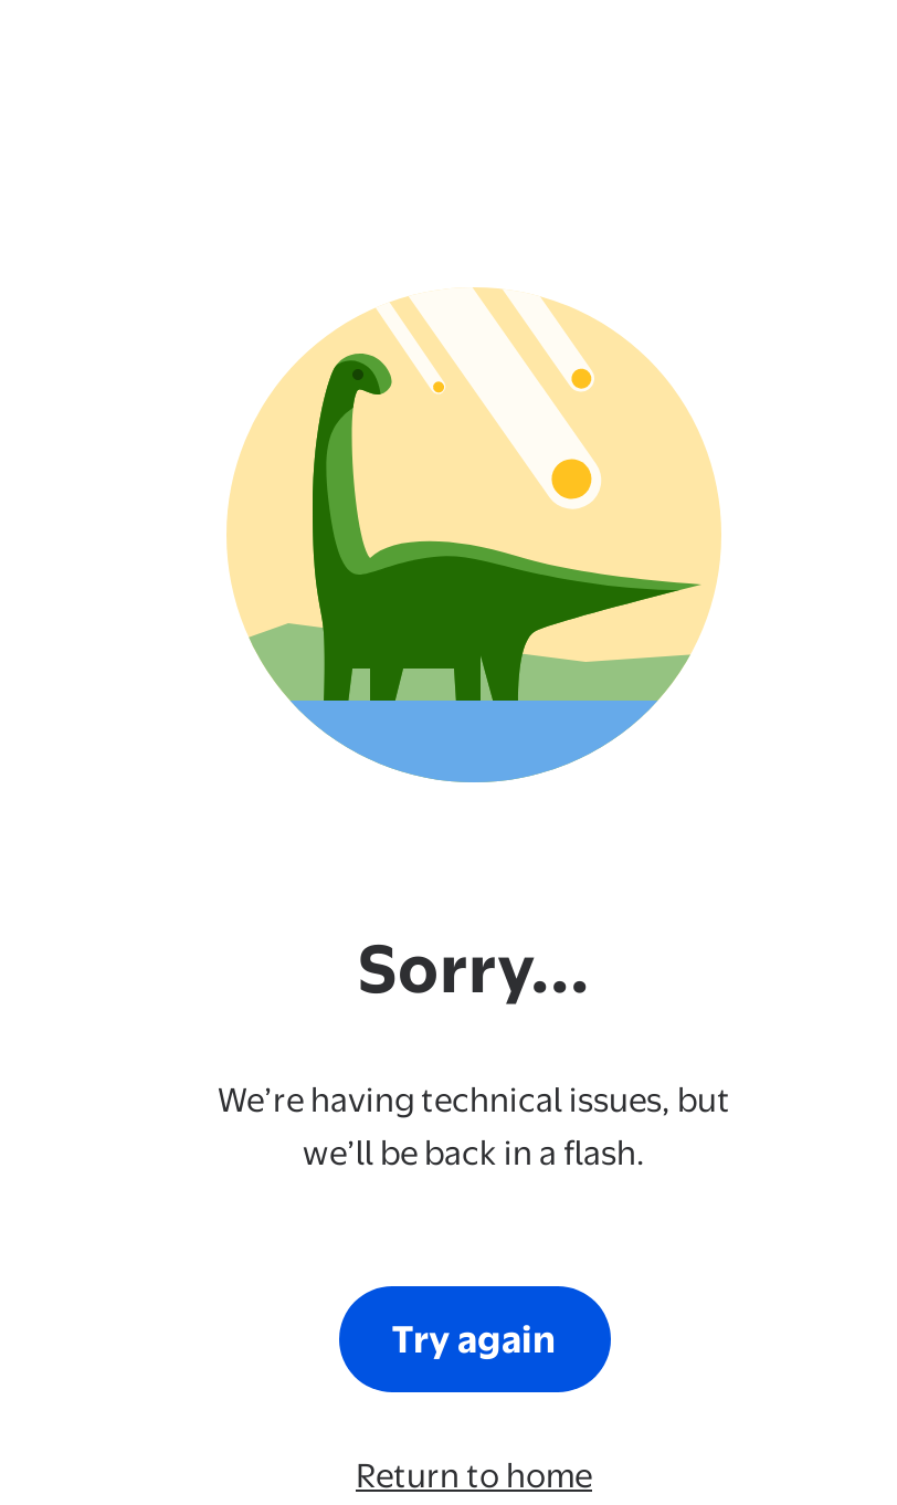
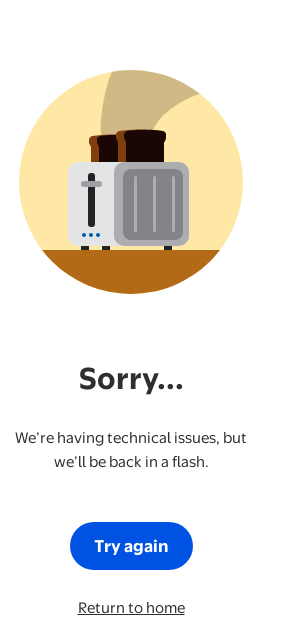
[249,290,699,785] [image] -> [30,70,230,295] [image]

